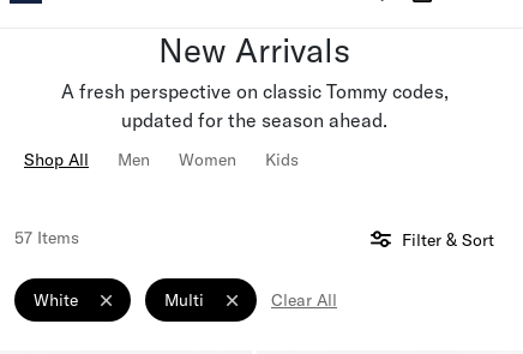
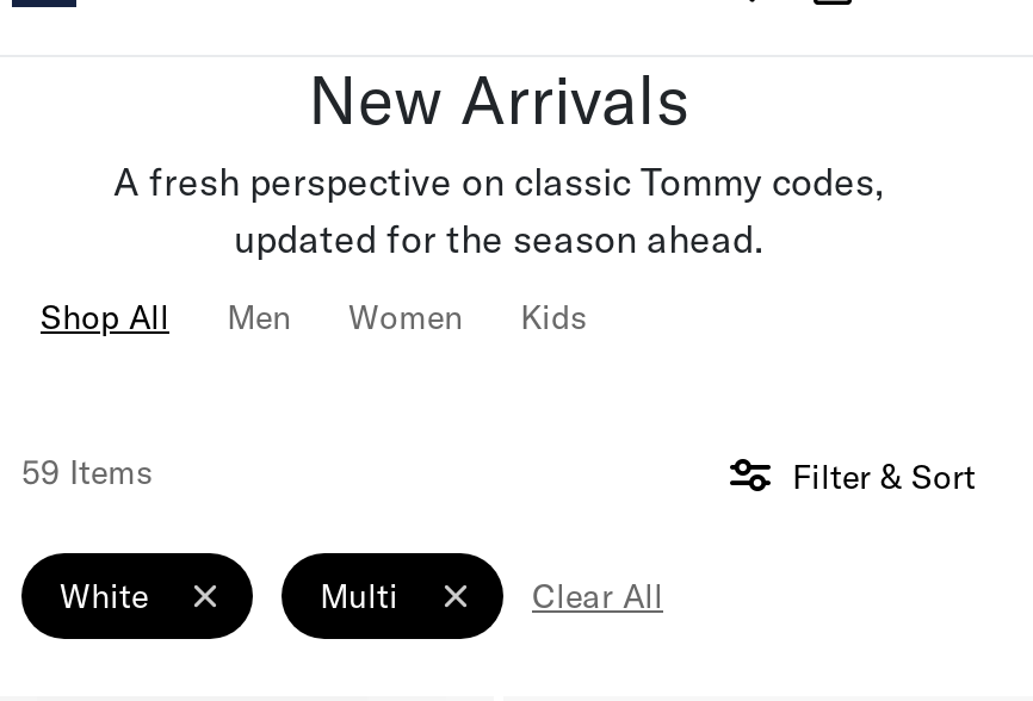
[14,227,79,248] 57 Items -> [21,451,153,494] 59 Items

